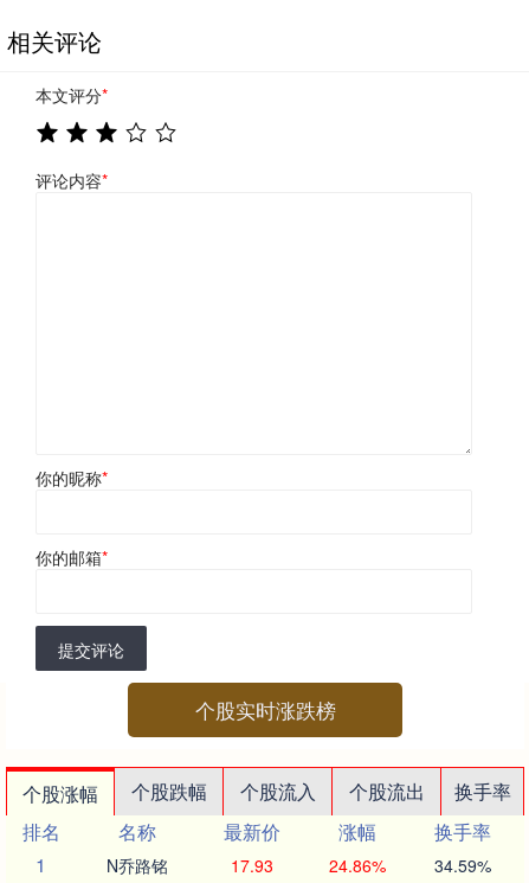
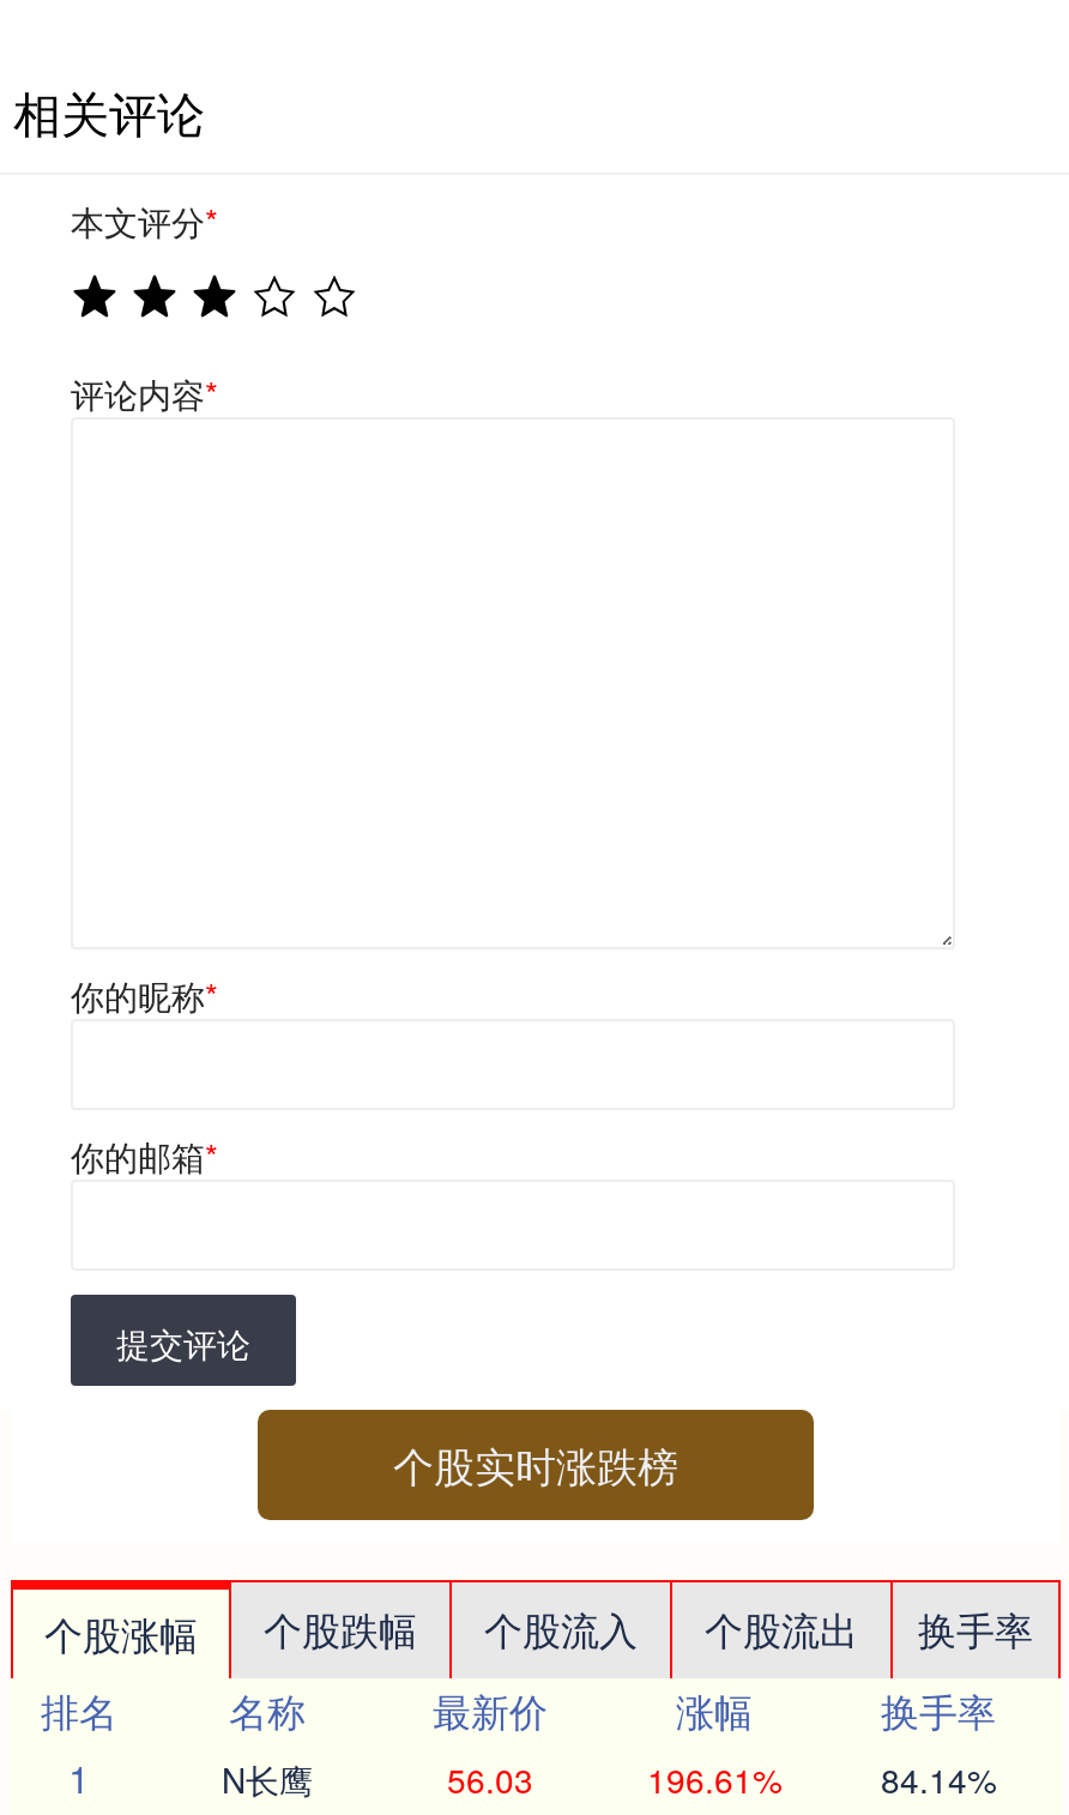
[107,854,491,877] N乔路铭 | 17.93 | 24.86% | 34.59% -> [222,1756,996,1803] N长鹰 | 56.03 | 196.61% | 84.14%

